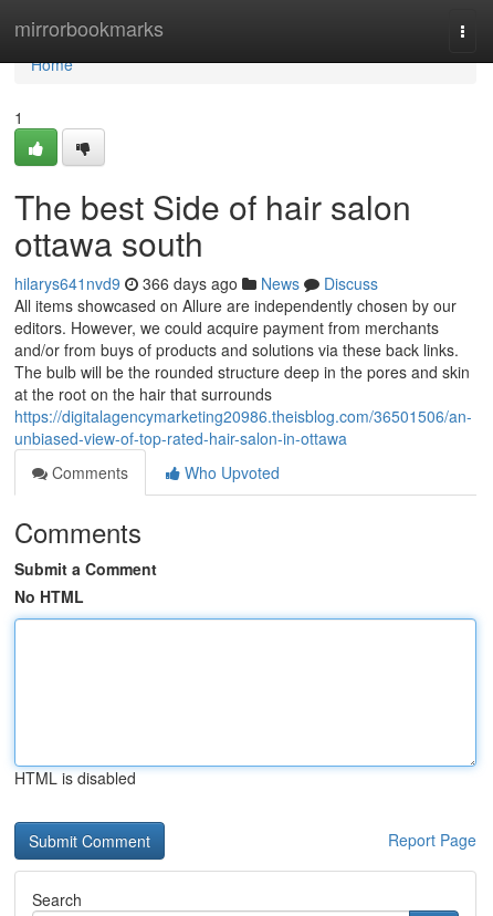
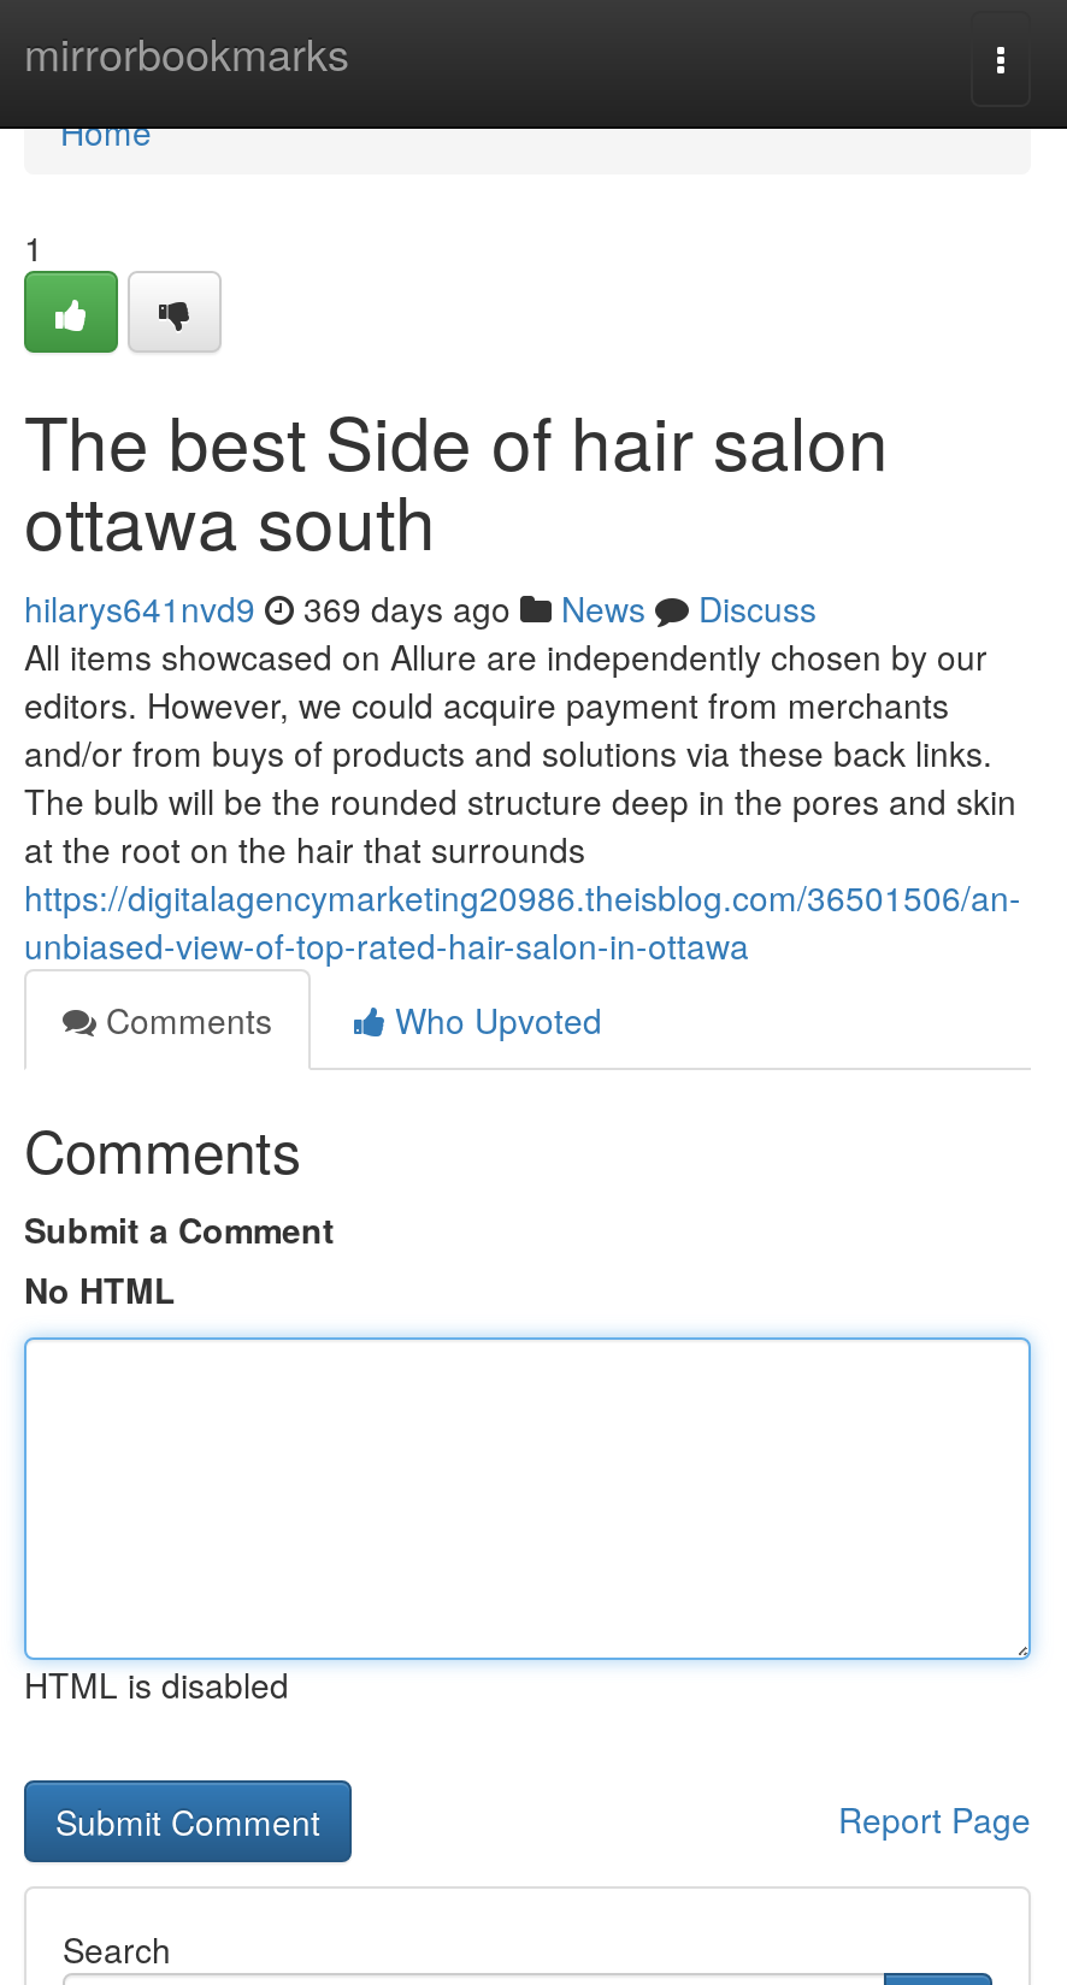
[14,272,378,294] hilarys641nvd9 366 days ago News Discuss -> [24,584,817,632] hilarys641nvd9 369 days ago News Discuss

